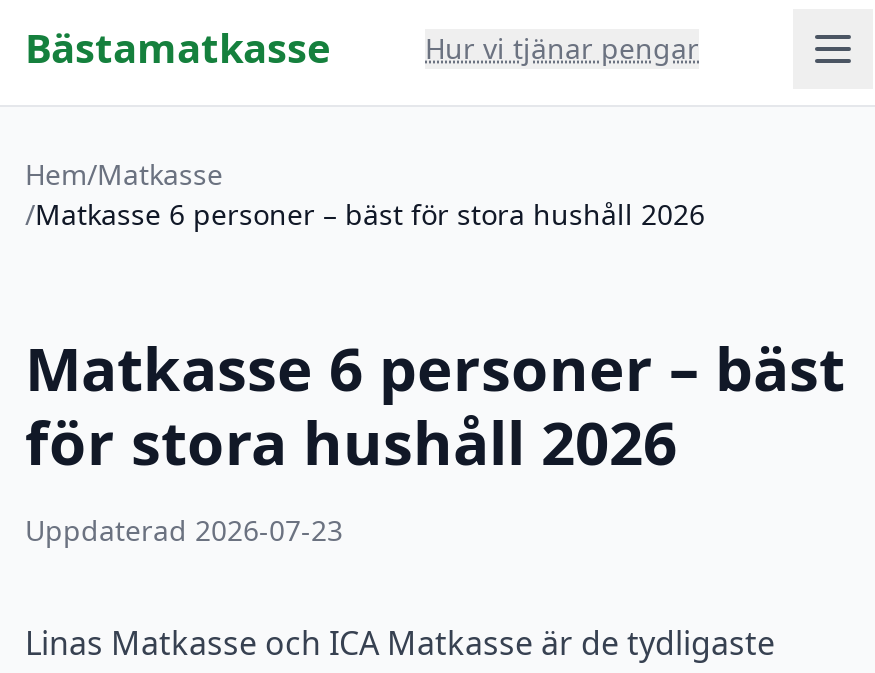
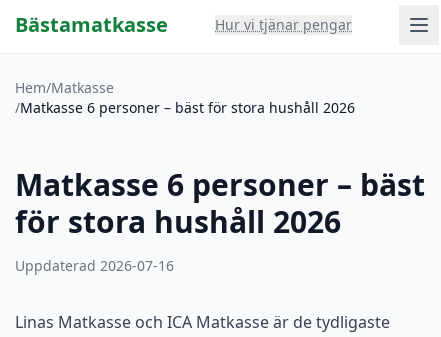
[25,511,343,549] Uppdaterad 2026-07-23 -> [15,256,174,275] Uppdaterad 2026-07-16

